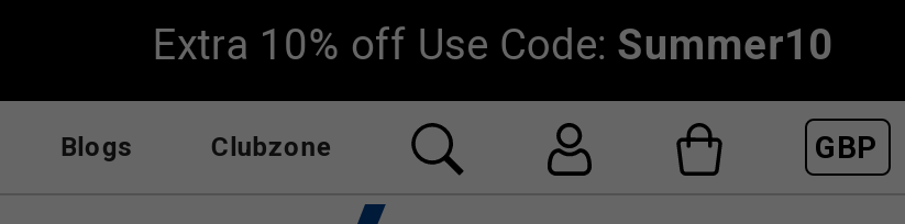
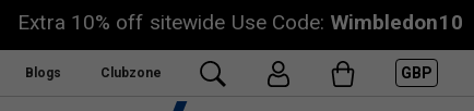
[153,20,833,70] Extra 10% off Use Code: Summer10 -> [18,10,463,35] Extra 10% off sitewide Use Code: Wimbledon10

